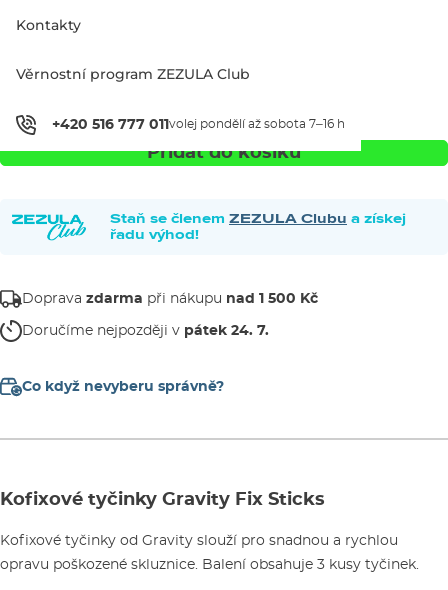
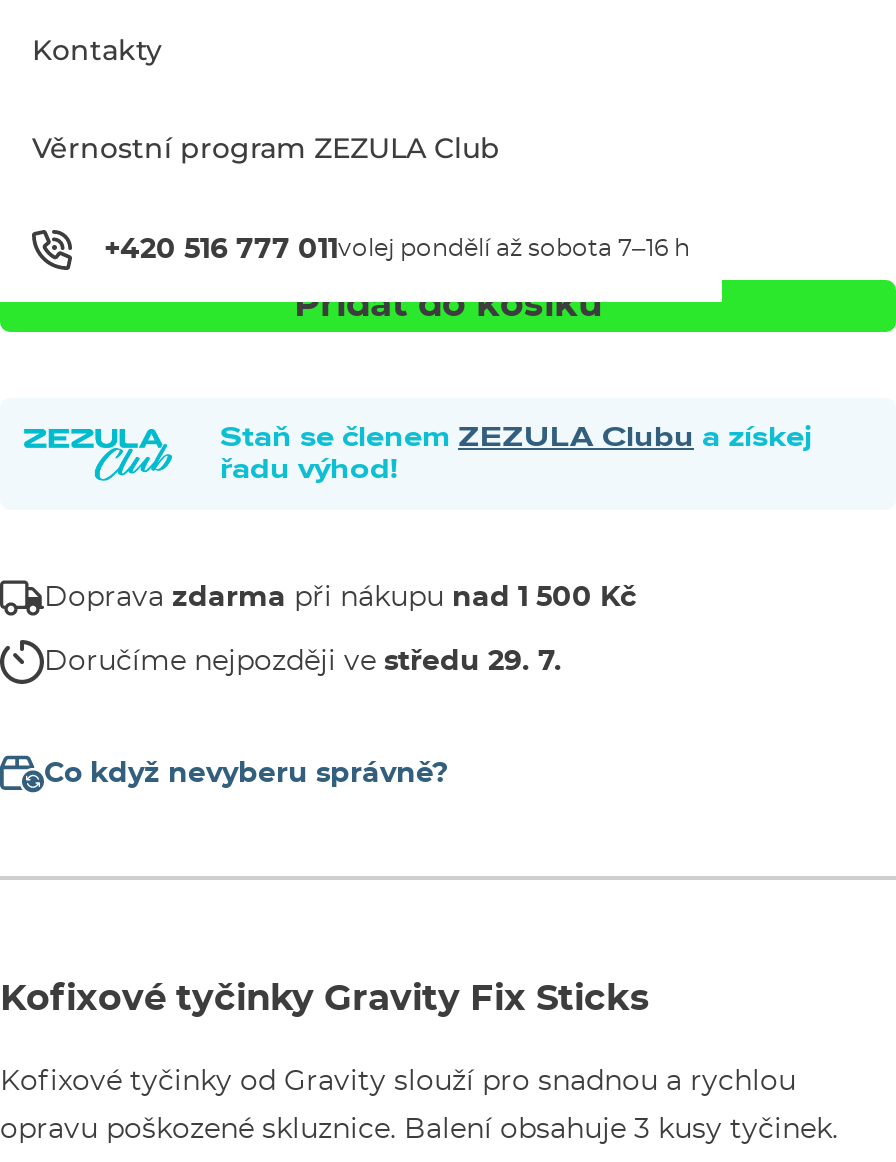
[22,324,269,338] Doručíme nejpozději v pátek 24. 7. -> [44,648,562,676] Doručíme nejpozději ve středu 29. 7.

